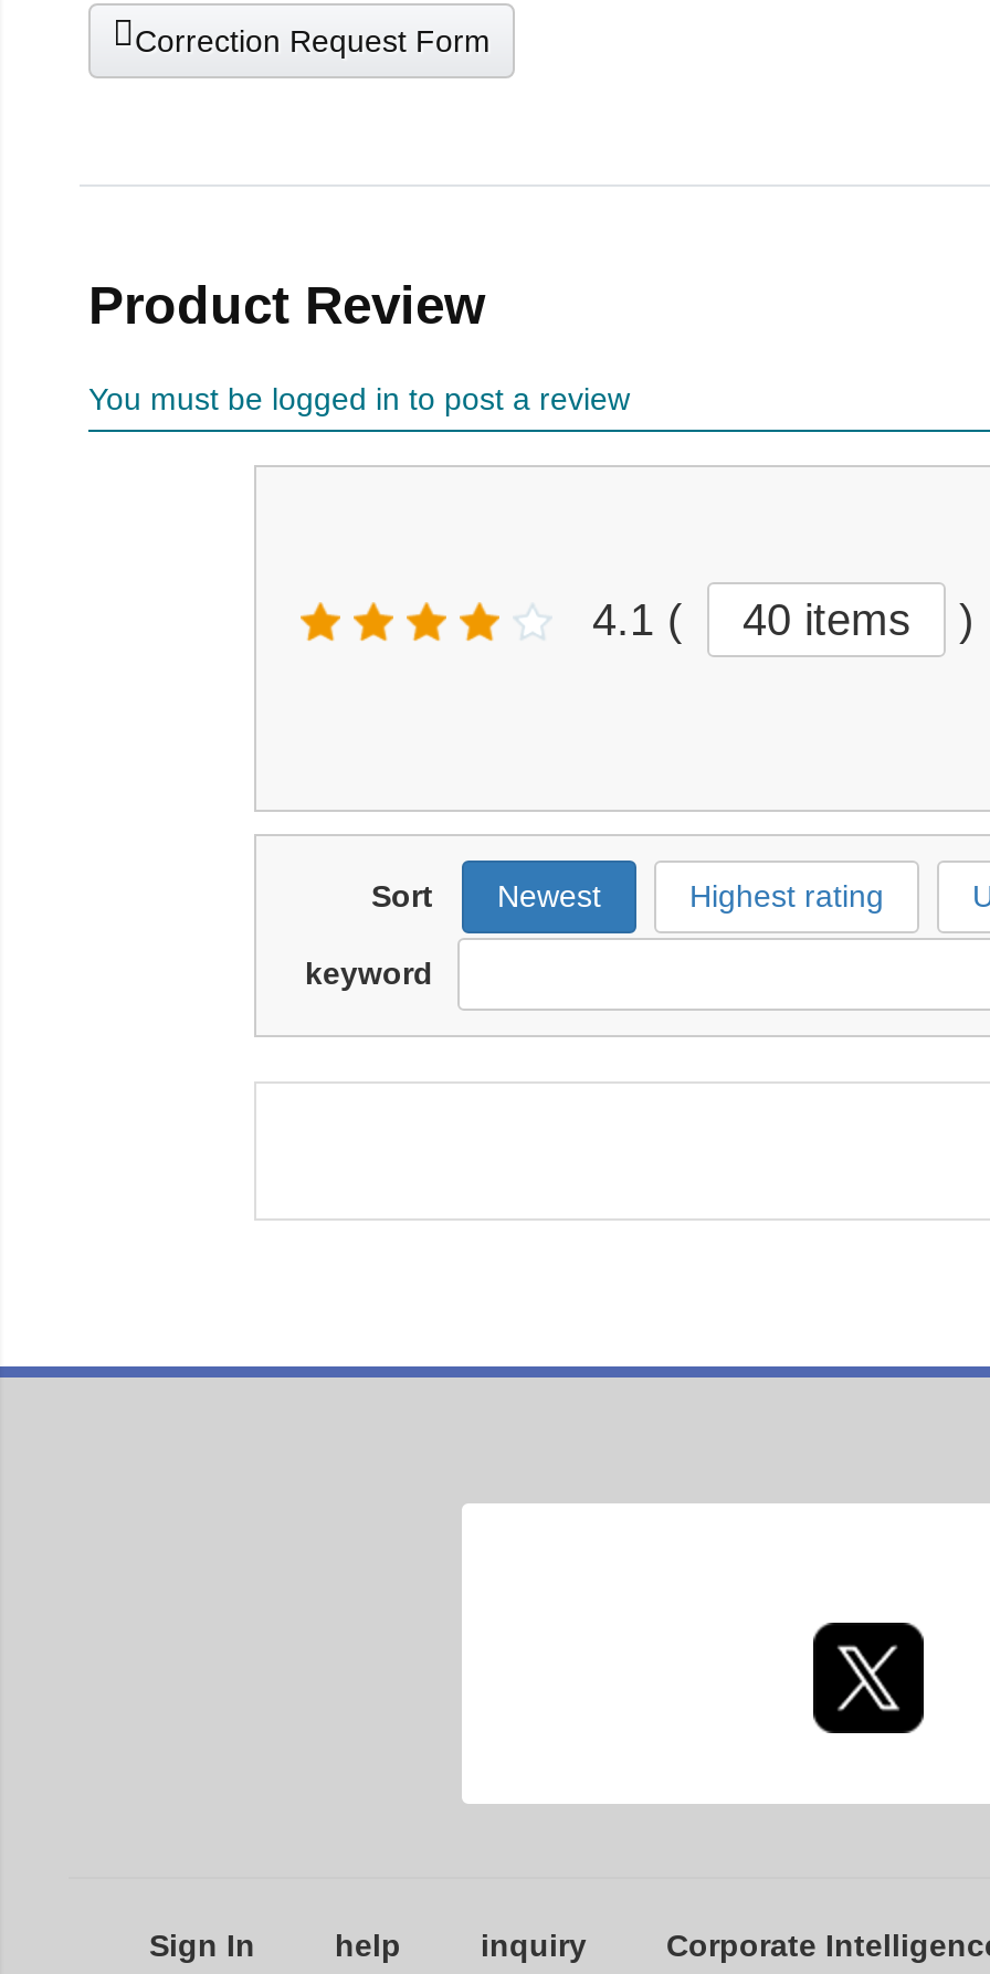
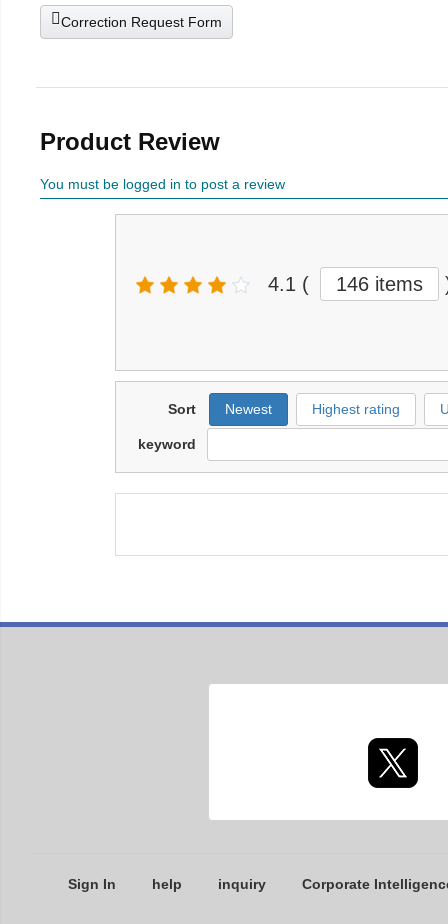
[742,595,910,643] 40 items -> [336,273,423,295] 146 items

